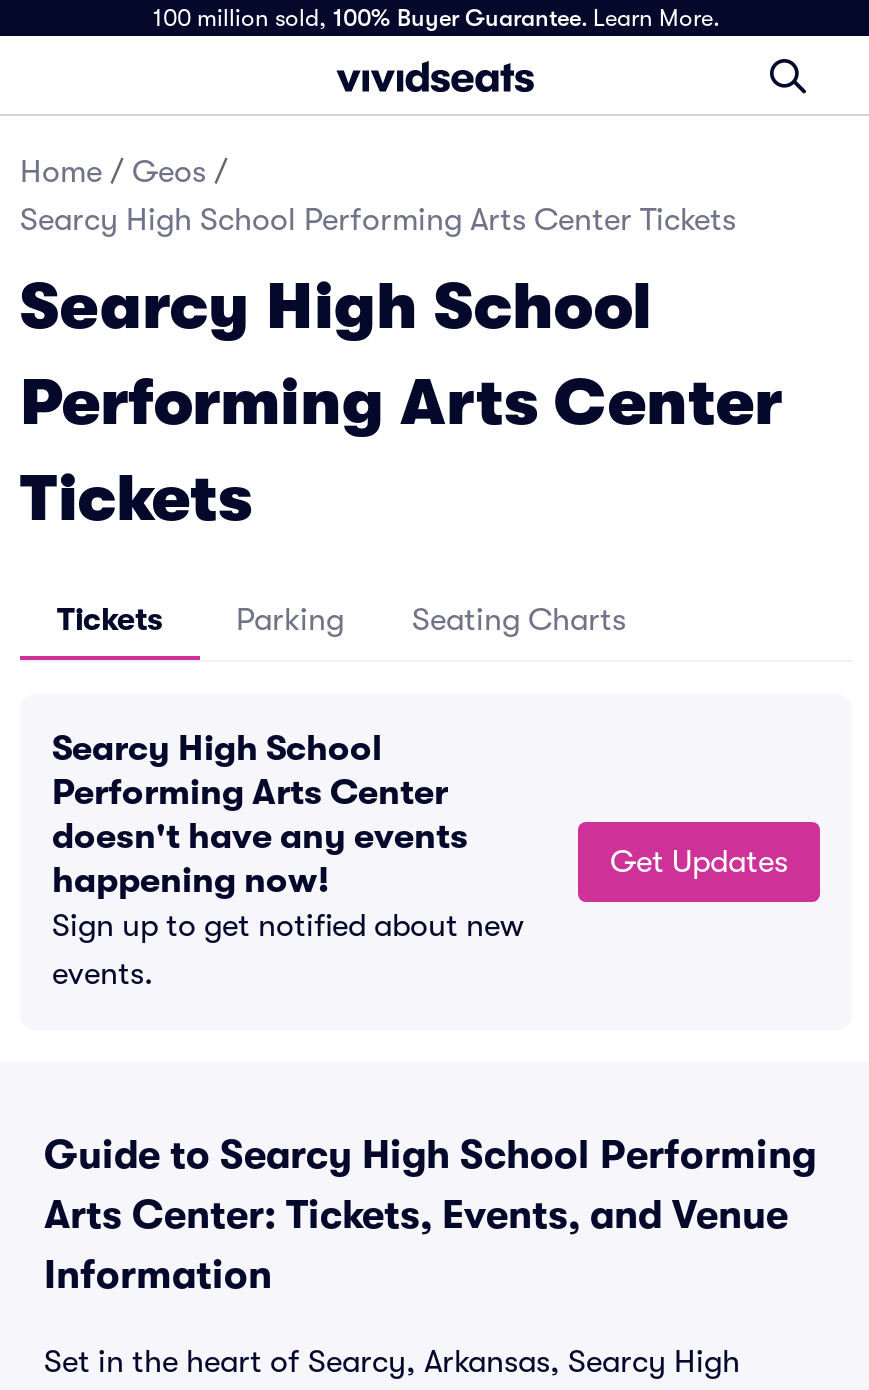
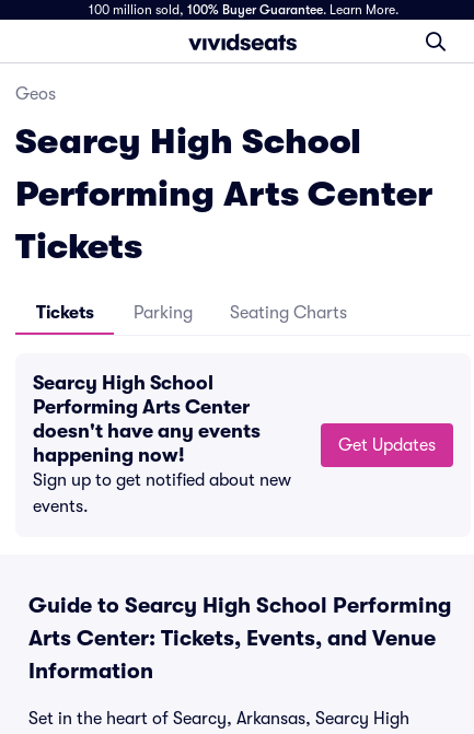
[20,154,736,238] Home / Geos / | Searcy High School Performing Arts Center Tickets -> [15,84,56,104] Geos

